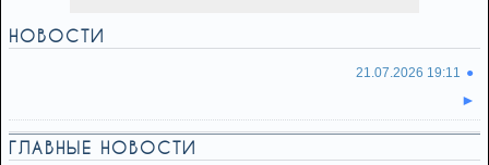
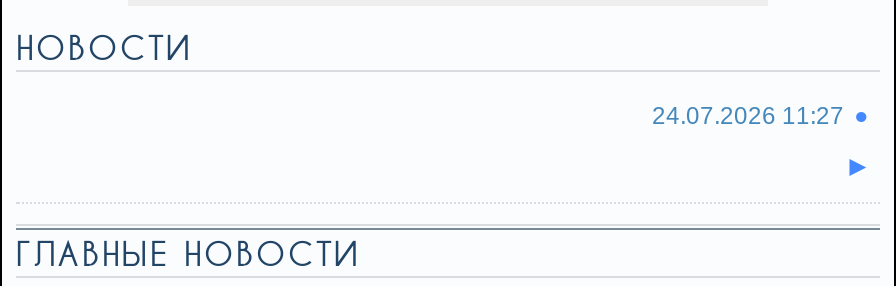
[356,65,461,80] 21.07.2026 19:11 -> [652,102,844,130] 24.07.2026 11:27

